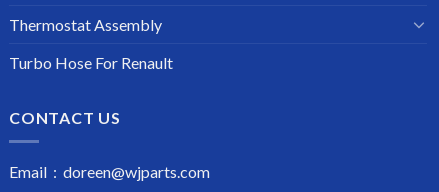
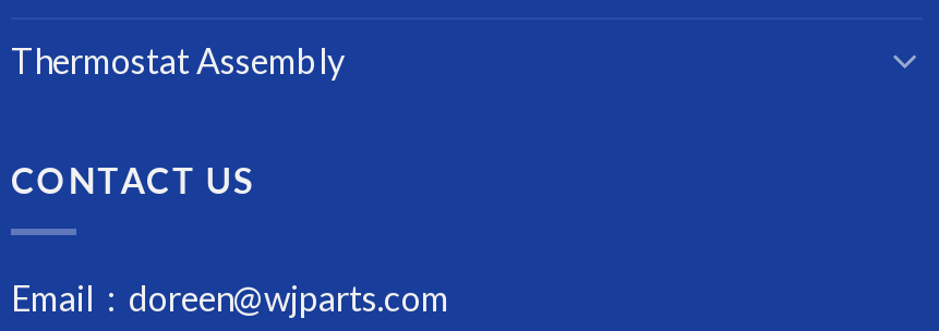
[9,52,173,71] Turbo Hose For Renault -> none

